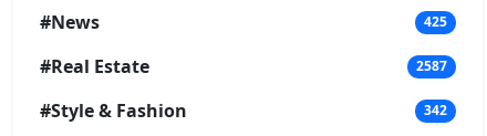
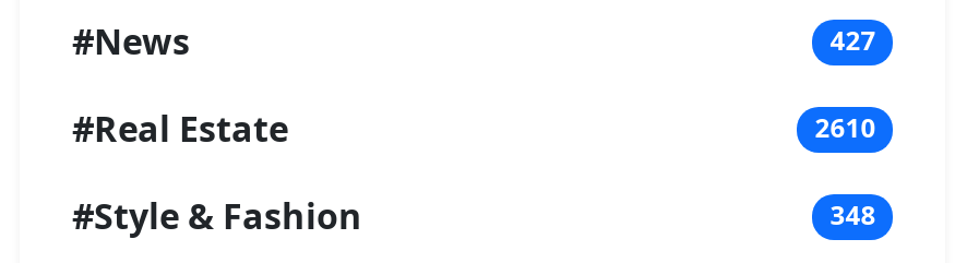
[424,13,447,31] 425 -> [830,23,876,60] 427
[416,57,447,76] 2587 -> [815,110,876,147] 2610
[424,101,447,120] 342 -> [830,197,876,234] 348

